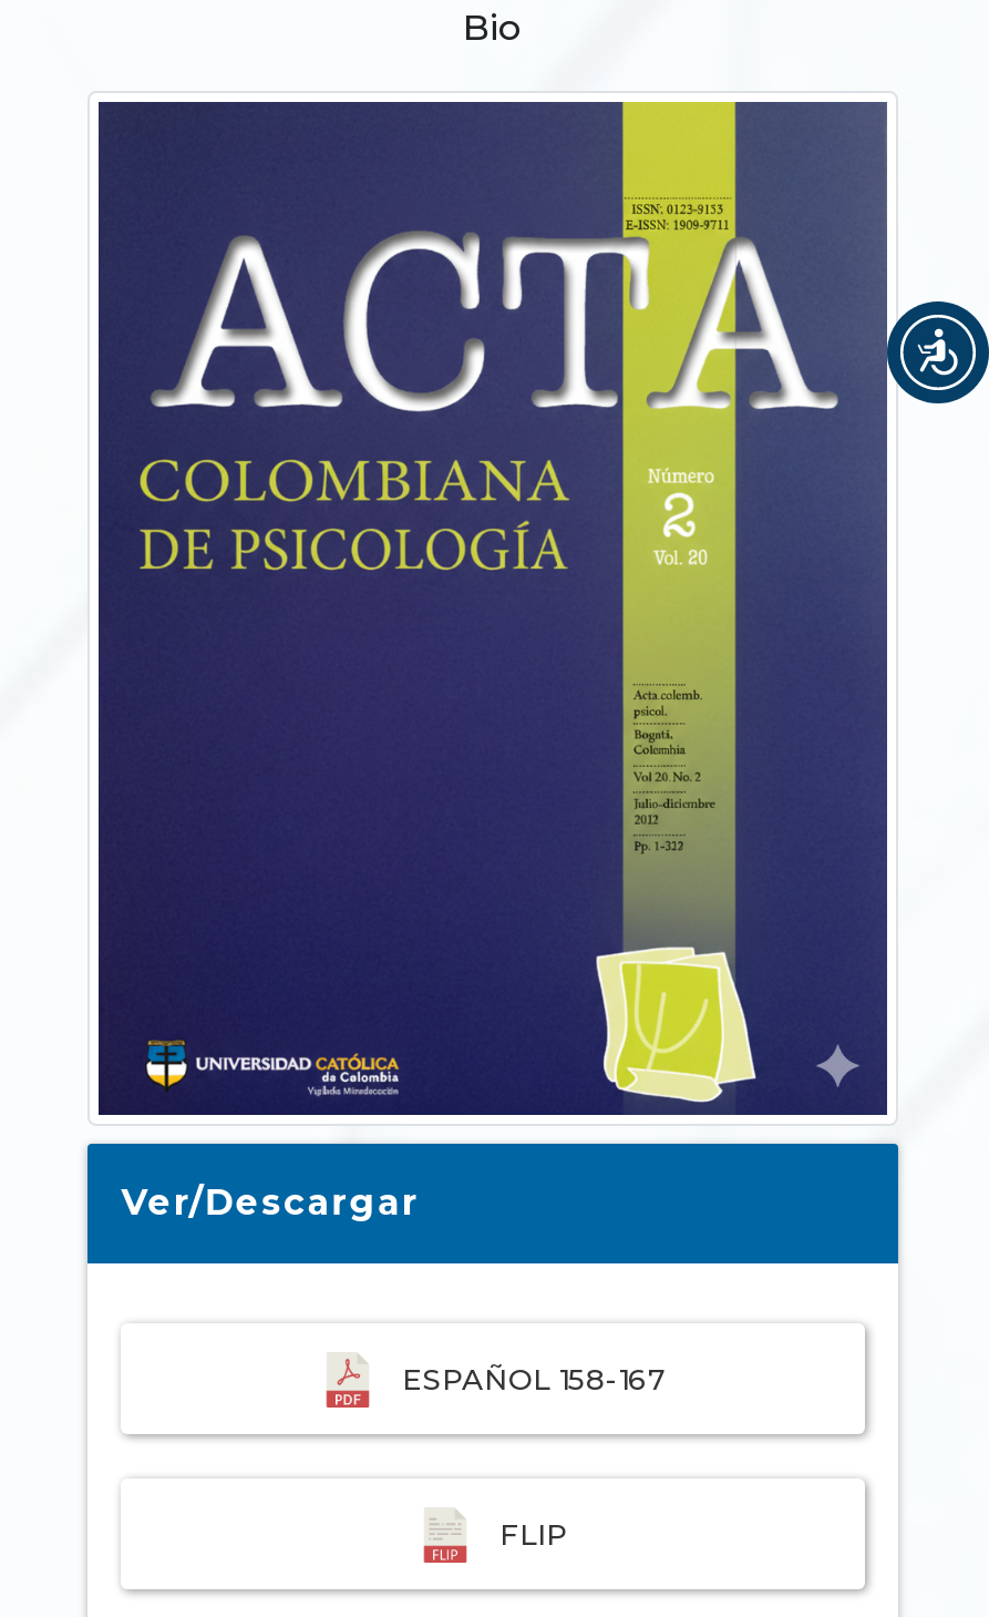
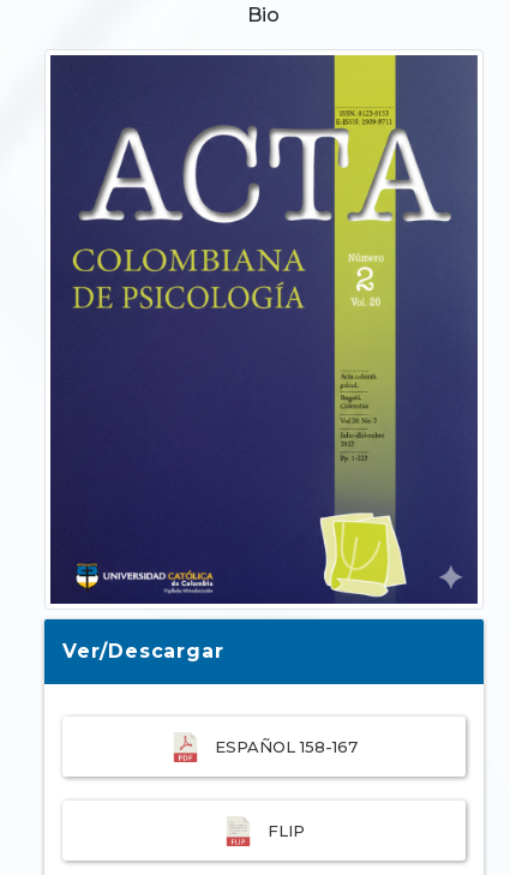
[887,299,982,406] [image] -> none

